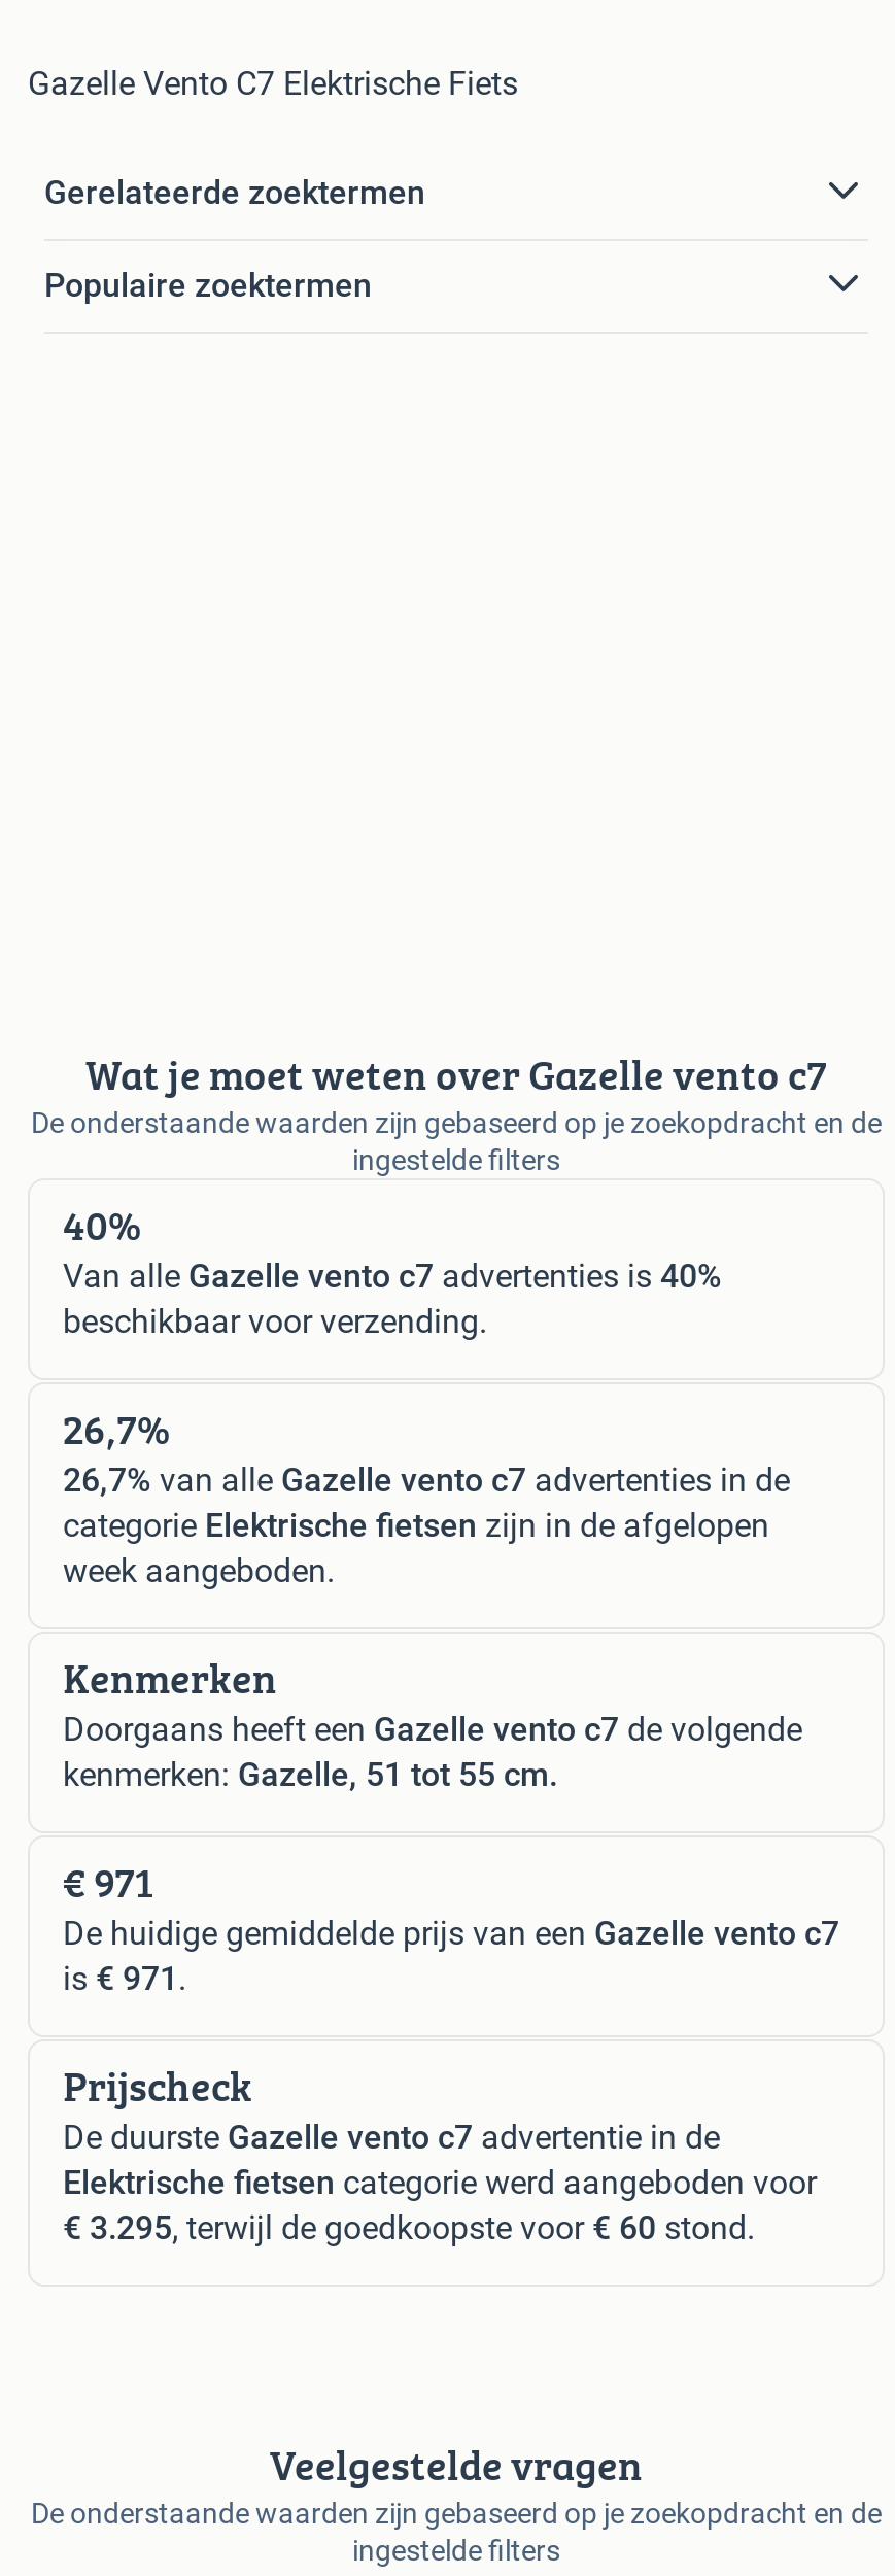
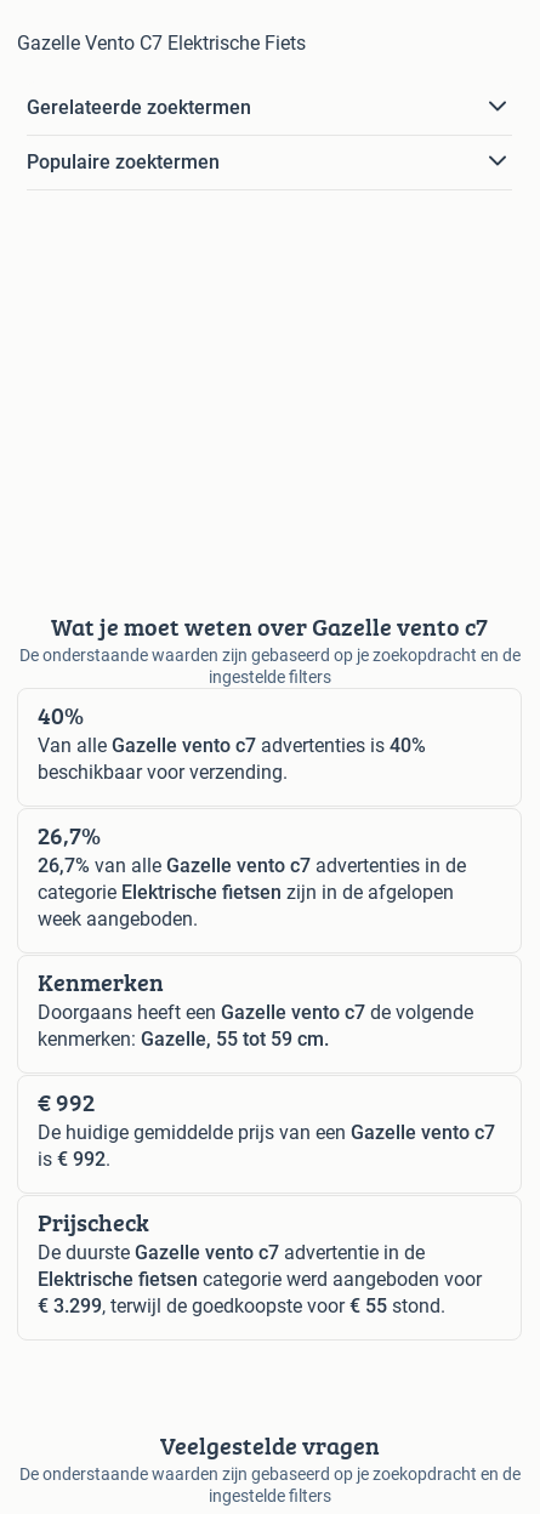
[63,1755,557,1794] kenmerken: Gazelle, 51 tot 55 cm. -> [38,1027,329,1050] kenmerken: Gazelle, 55 tot 59 cm.
[63,1852,153,1912] € 971 -> [38,1084,95,1119] € 992
[63,1959,186,1998] is € 971. -> [38,1147,110,1170] is € 992.
[63,2209,755,2248] € 3.295, terwijl de goedkoopste voor € 60 stond. -> [38,1294,445,1317] € 3.299, terwijl de goedkoopste voor € 55 stond.

